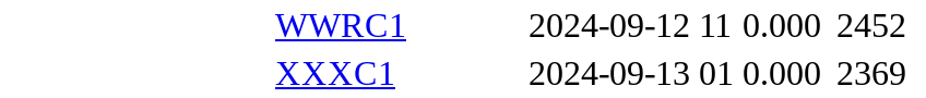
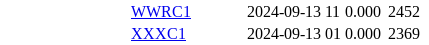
[529,7,906,44] 2024-09-12 11 0.000 2452 -> [247,3,420,20] 2024-09-13 11 0.000 2452

